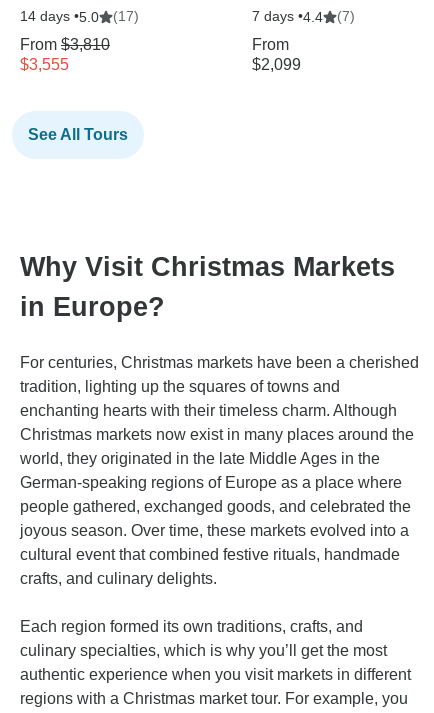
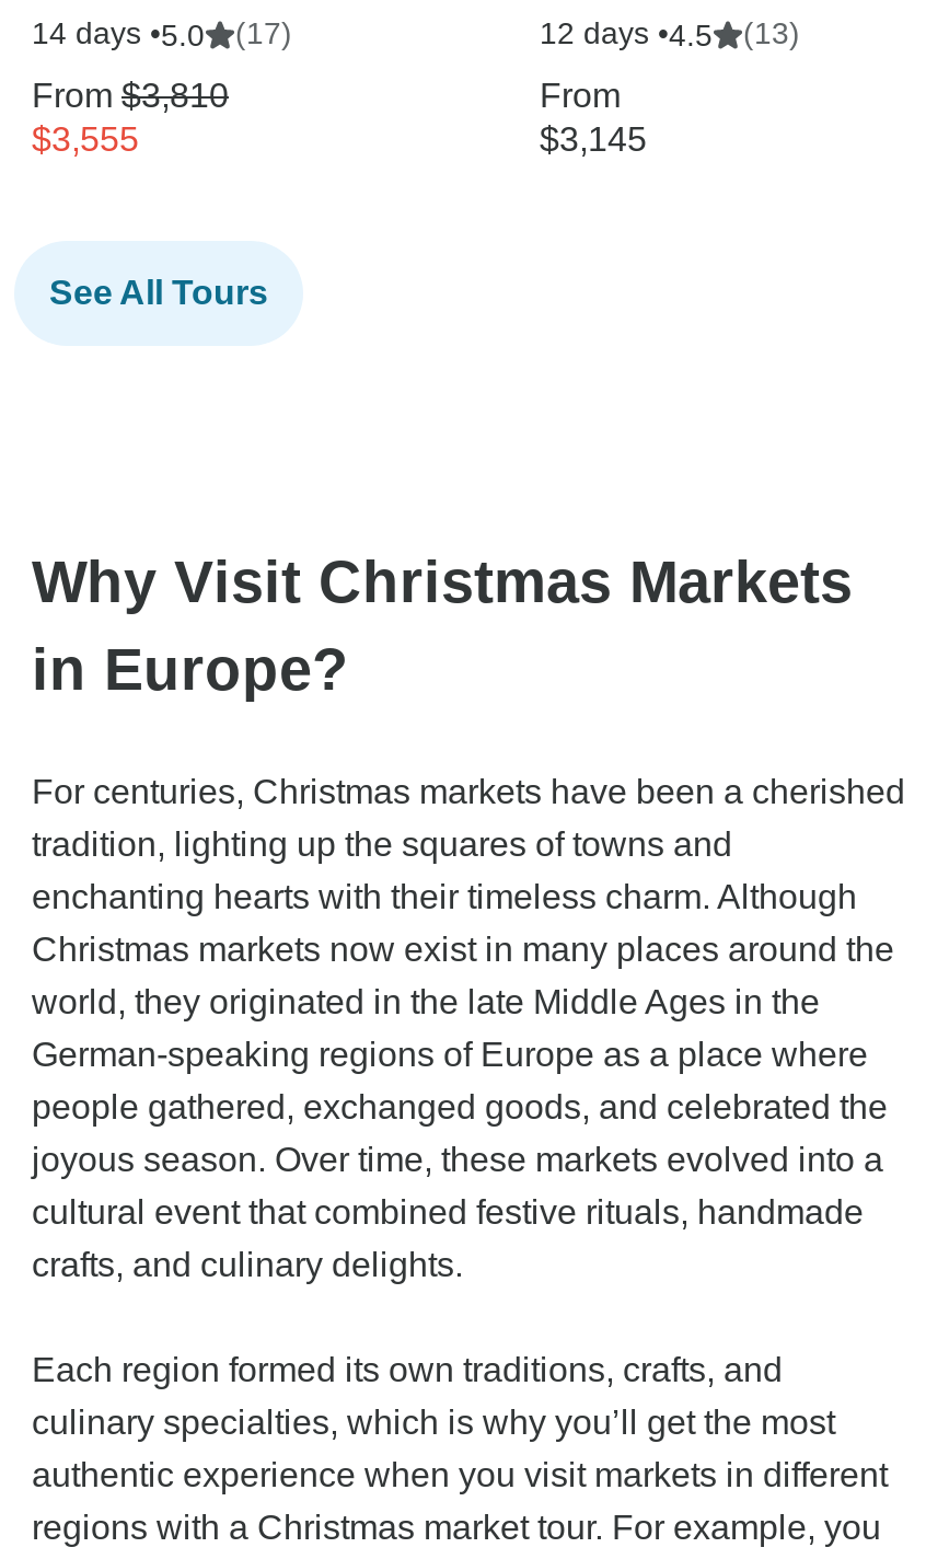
[252,8,355,25] 7 days •4.4 | (7) -> [540,16,800,52] 12 days •4.5 | (13)
[252,56,301,73] $2,099 -> [540,121,647,159] $3,145

